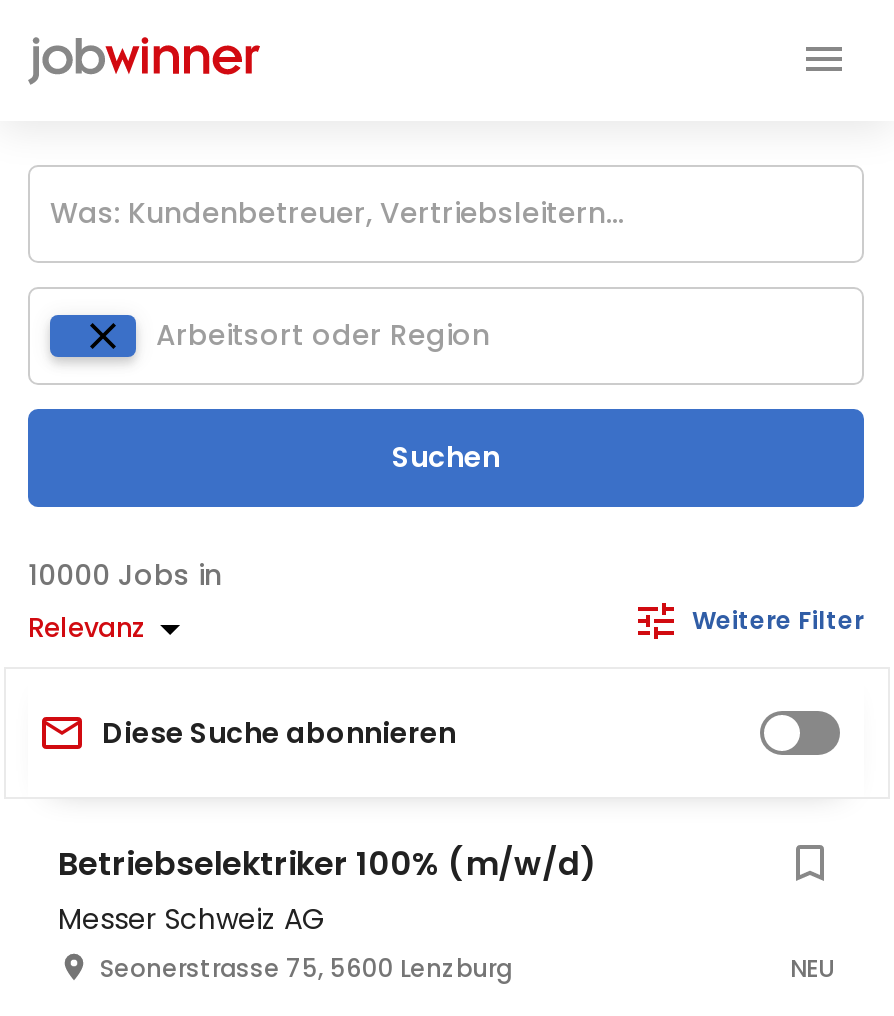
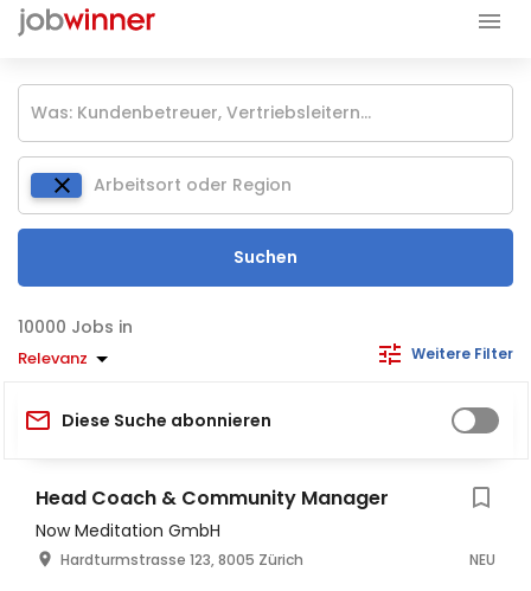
[58,841,596,985] Betriebselektriker 100% (m/w/d) | Messer Schweiz AG | Seonerstrasse 75, 5600 Lenzburg -> [36,484,389,570] Head Coach & Community Manager | Now Meditation GmbH | Hardturmstrasse 123, 8005 Zürich

